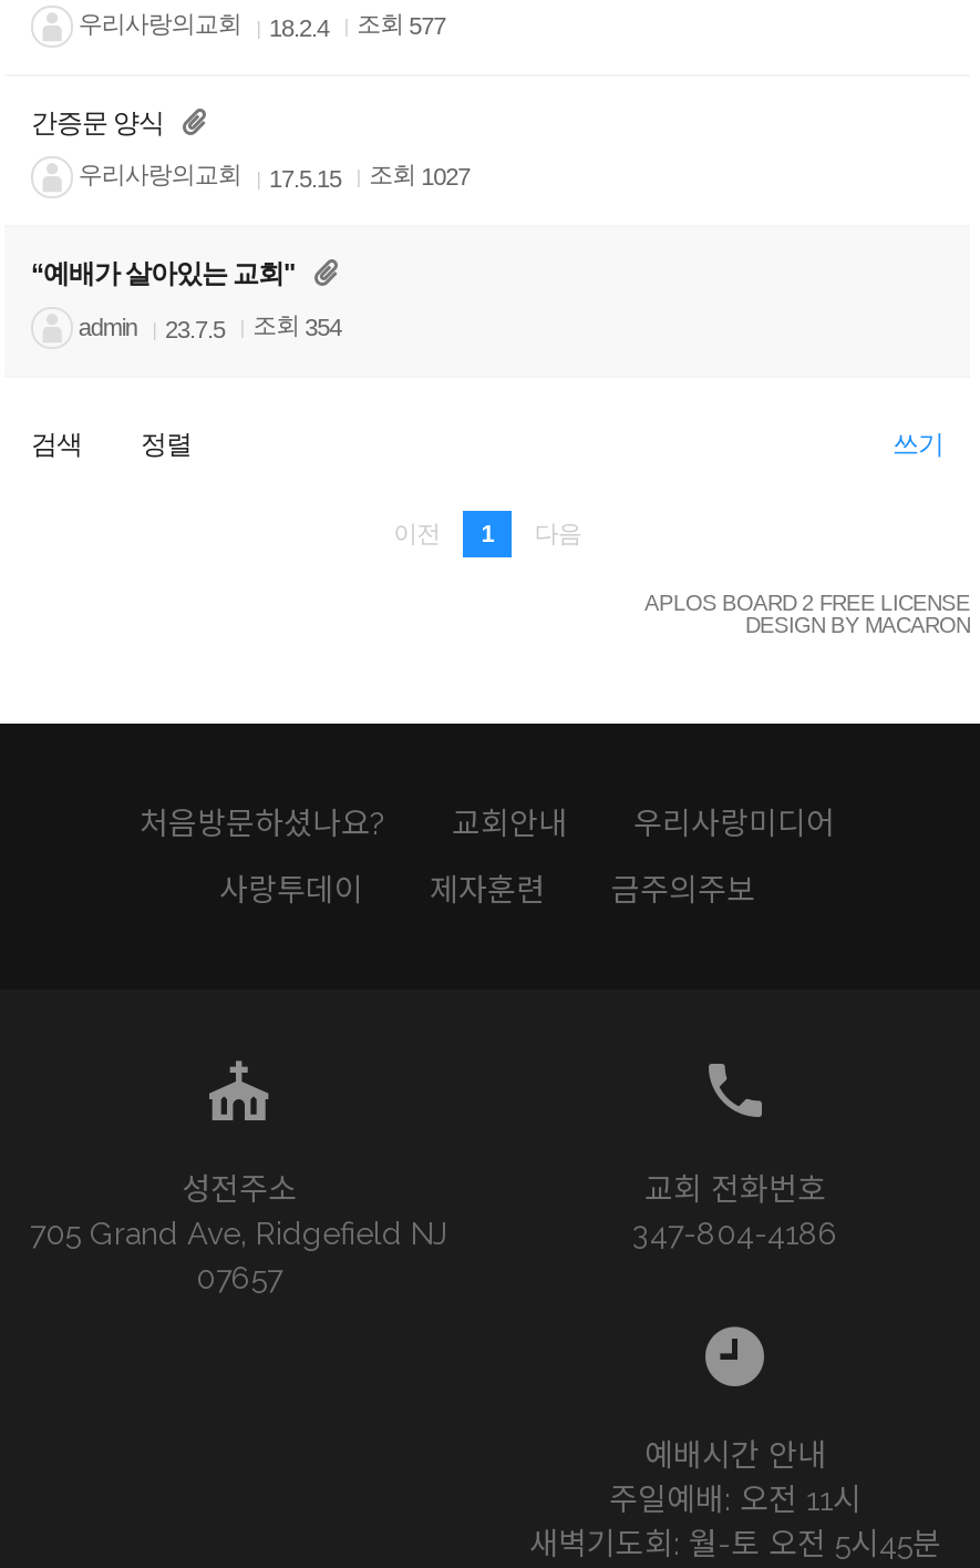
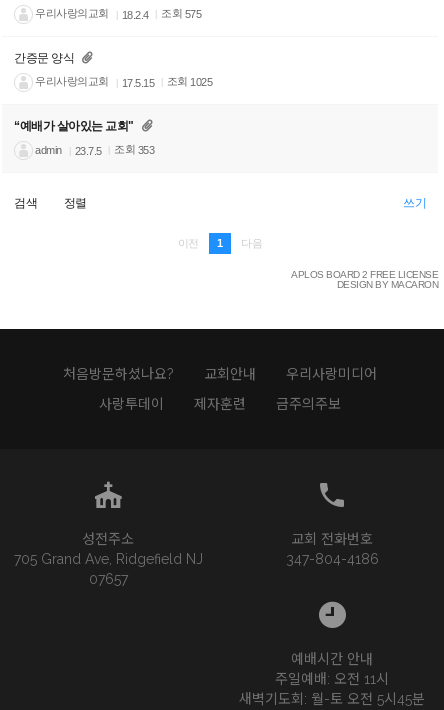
[78,11,445,41] 우리사랑의교회 18.2.4 조회 577 -> [35,7,201,21] 우리사랑의교회 18.2.4 조회 575
[78,161,470,191] 우리사랑의교회 17.5.15 조회 1027 -> [35,75,212,89] 우리사랑의교회 17.5.15 조회 1025
[78,312,341,342] admin 23.7.5 조회 354 -> [35,143,154,157] admin 23.7.5 조회 353

